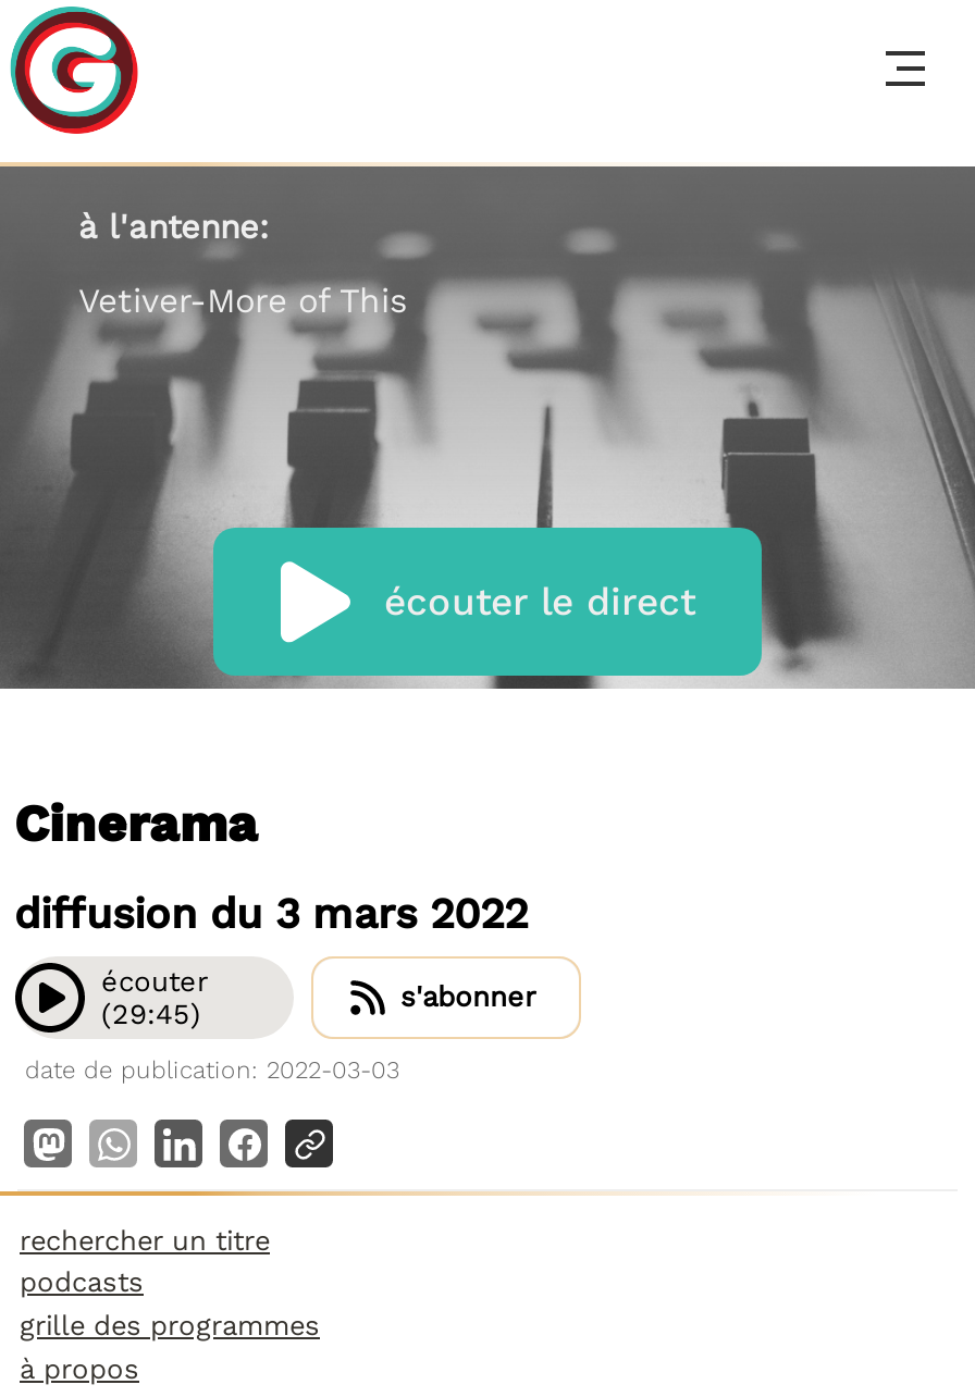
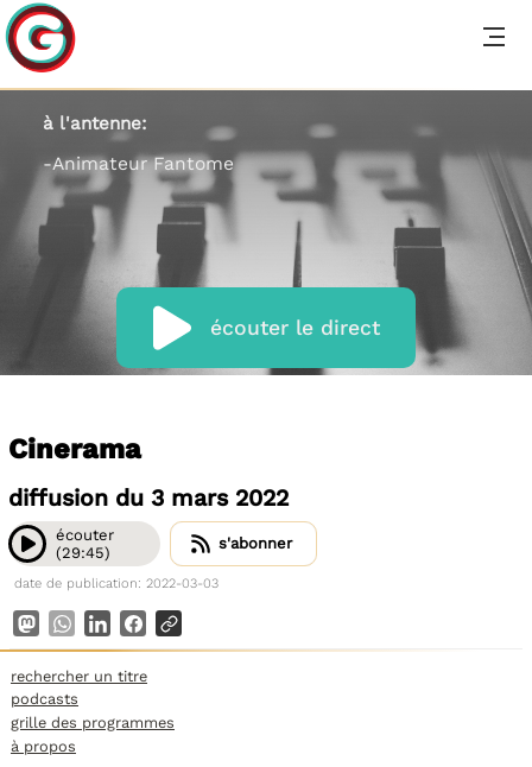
[78,280,407,322] Vetiver-More of This -> [43,152,234,175] -Animateur Fantome

